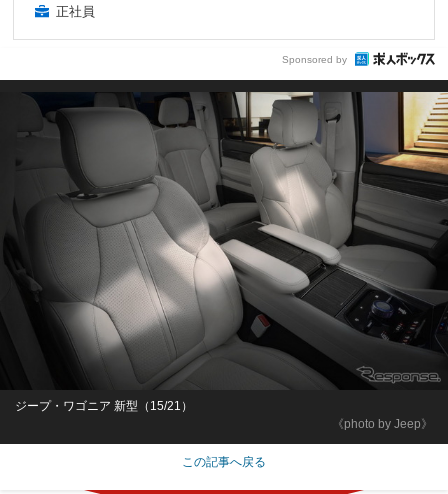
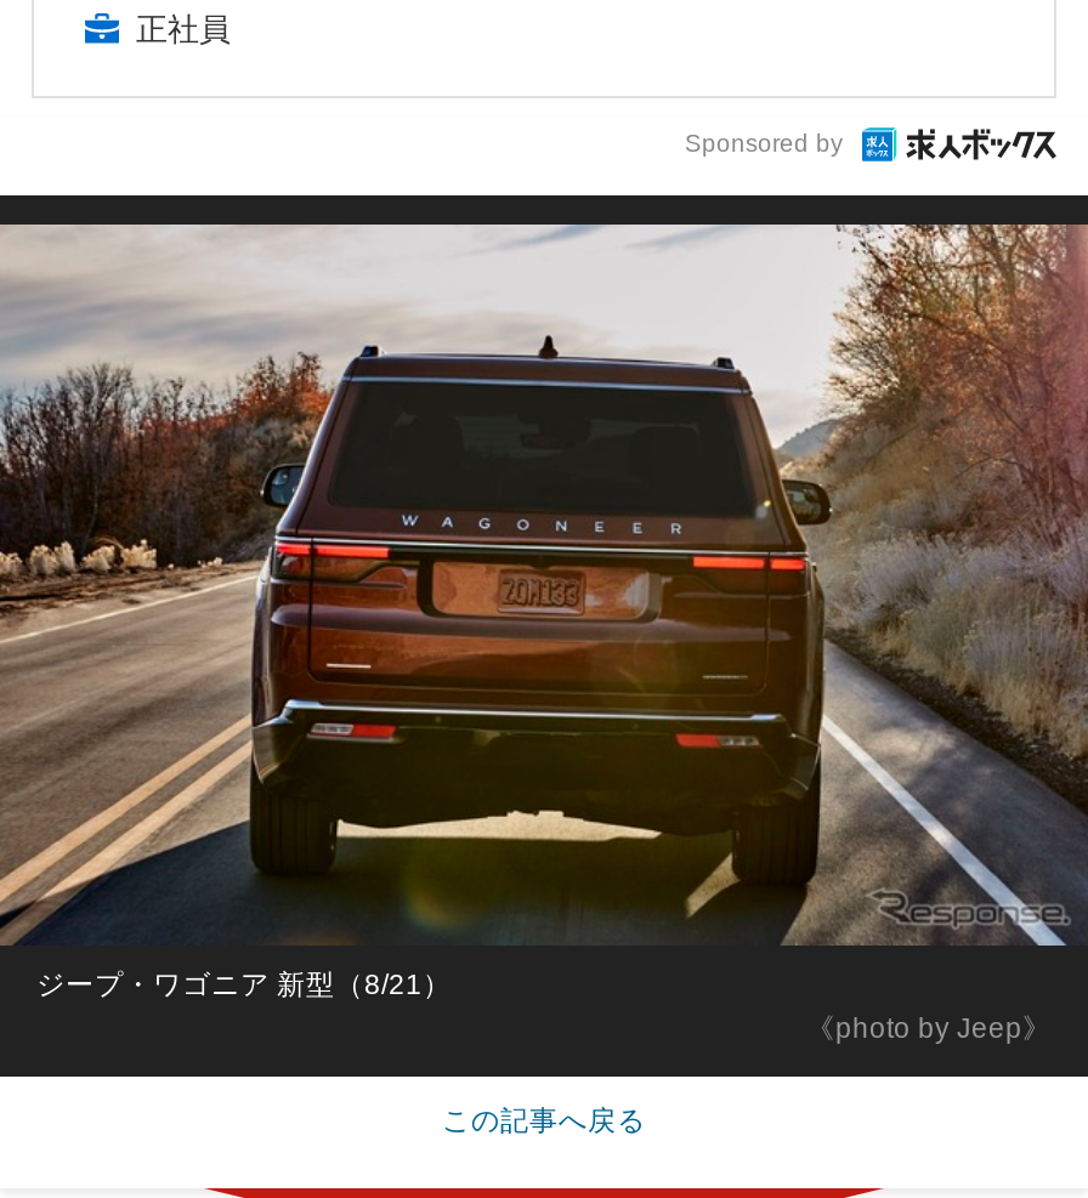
[3,92,445,412] [image] | ジープ・ワゴニア 新型（15/21） -> [7,221,1081,999] [image] | ジープ・ワゴニア 新型（8/21）

